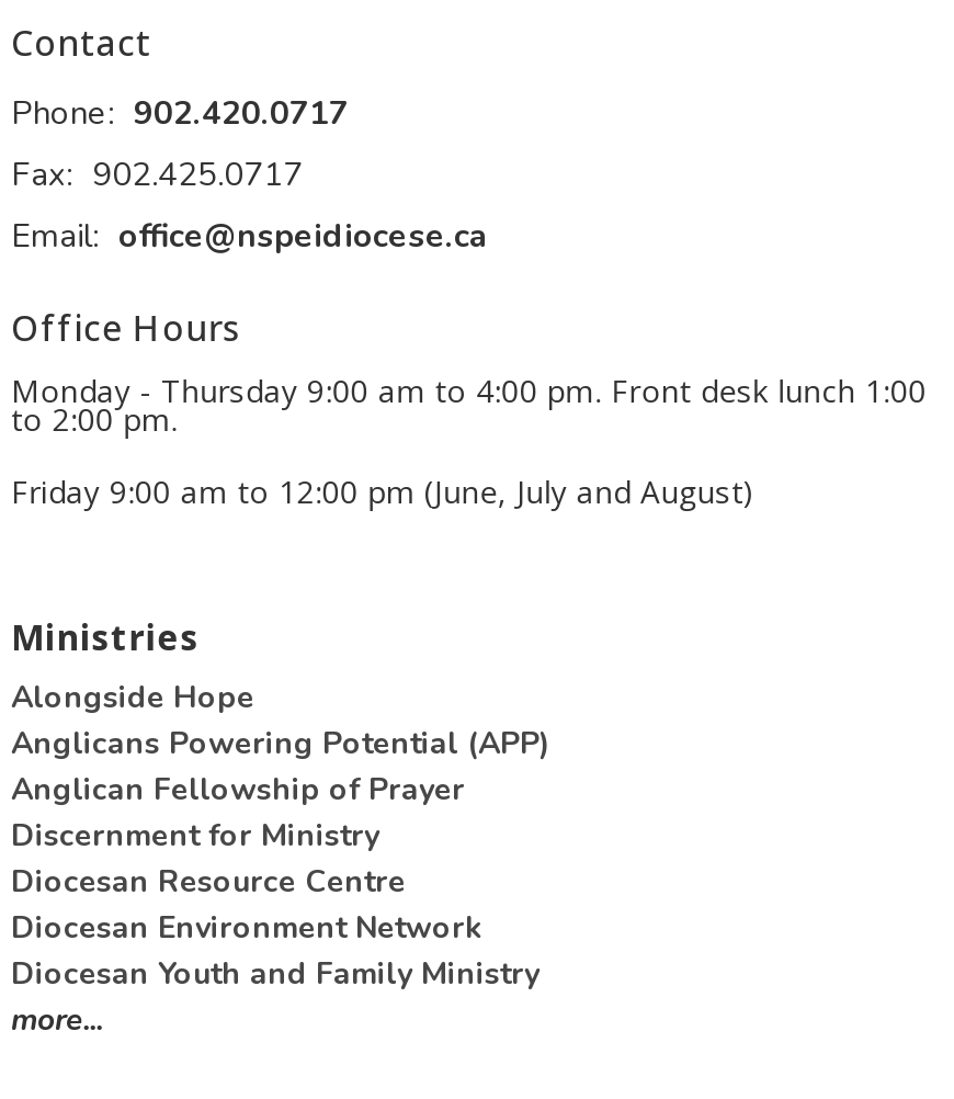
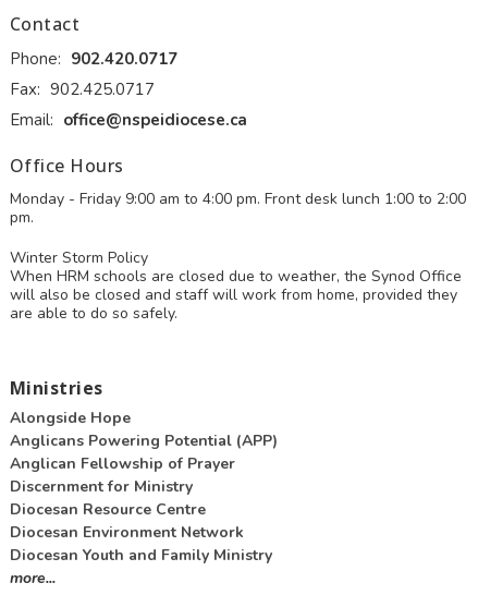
[11,370,927,440] Monday - Thursday 9:00 am to 4:00 pm. Front desk lunch 1:00 | to 2:00 pm. -> [10,189,466,228] Monday - Friday 9:00 am to 4:00 pm. Front desk lunch 1:00 to 2:00 | pm.
[11,471,754,512] Friday 9:00 am to 12:00 pm (June, July and August) -> [10,247,462,324] Winter Storm Policy | When HRM schools are closed due to weather, the Synod Office | will also be closed and staff will work from home, provided they | are able to do so safely.

